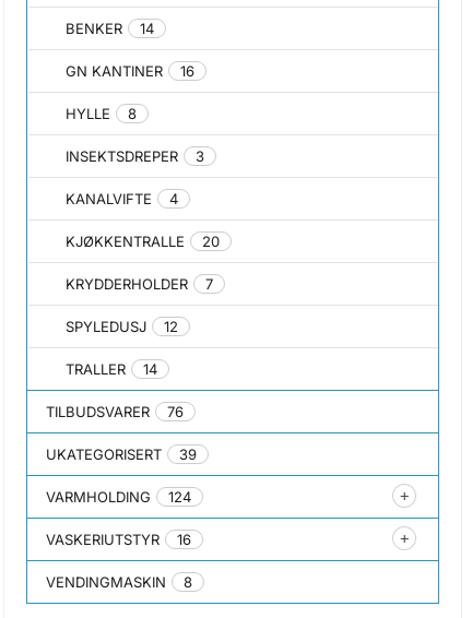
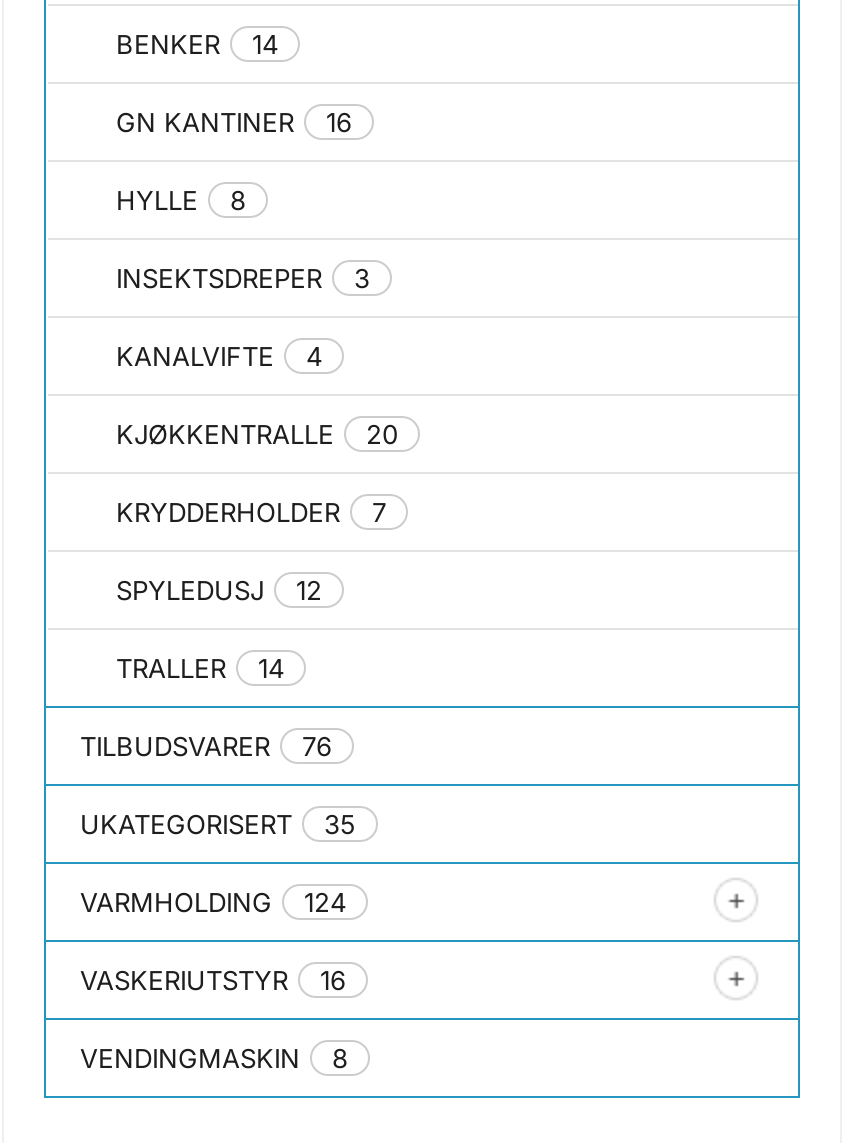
[46,445,197,463] UKATEGORISERT 39 -> [80,807,356,839] UKATEGORISERT 35

